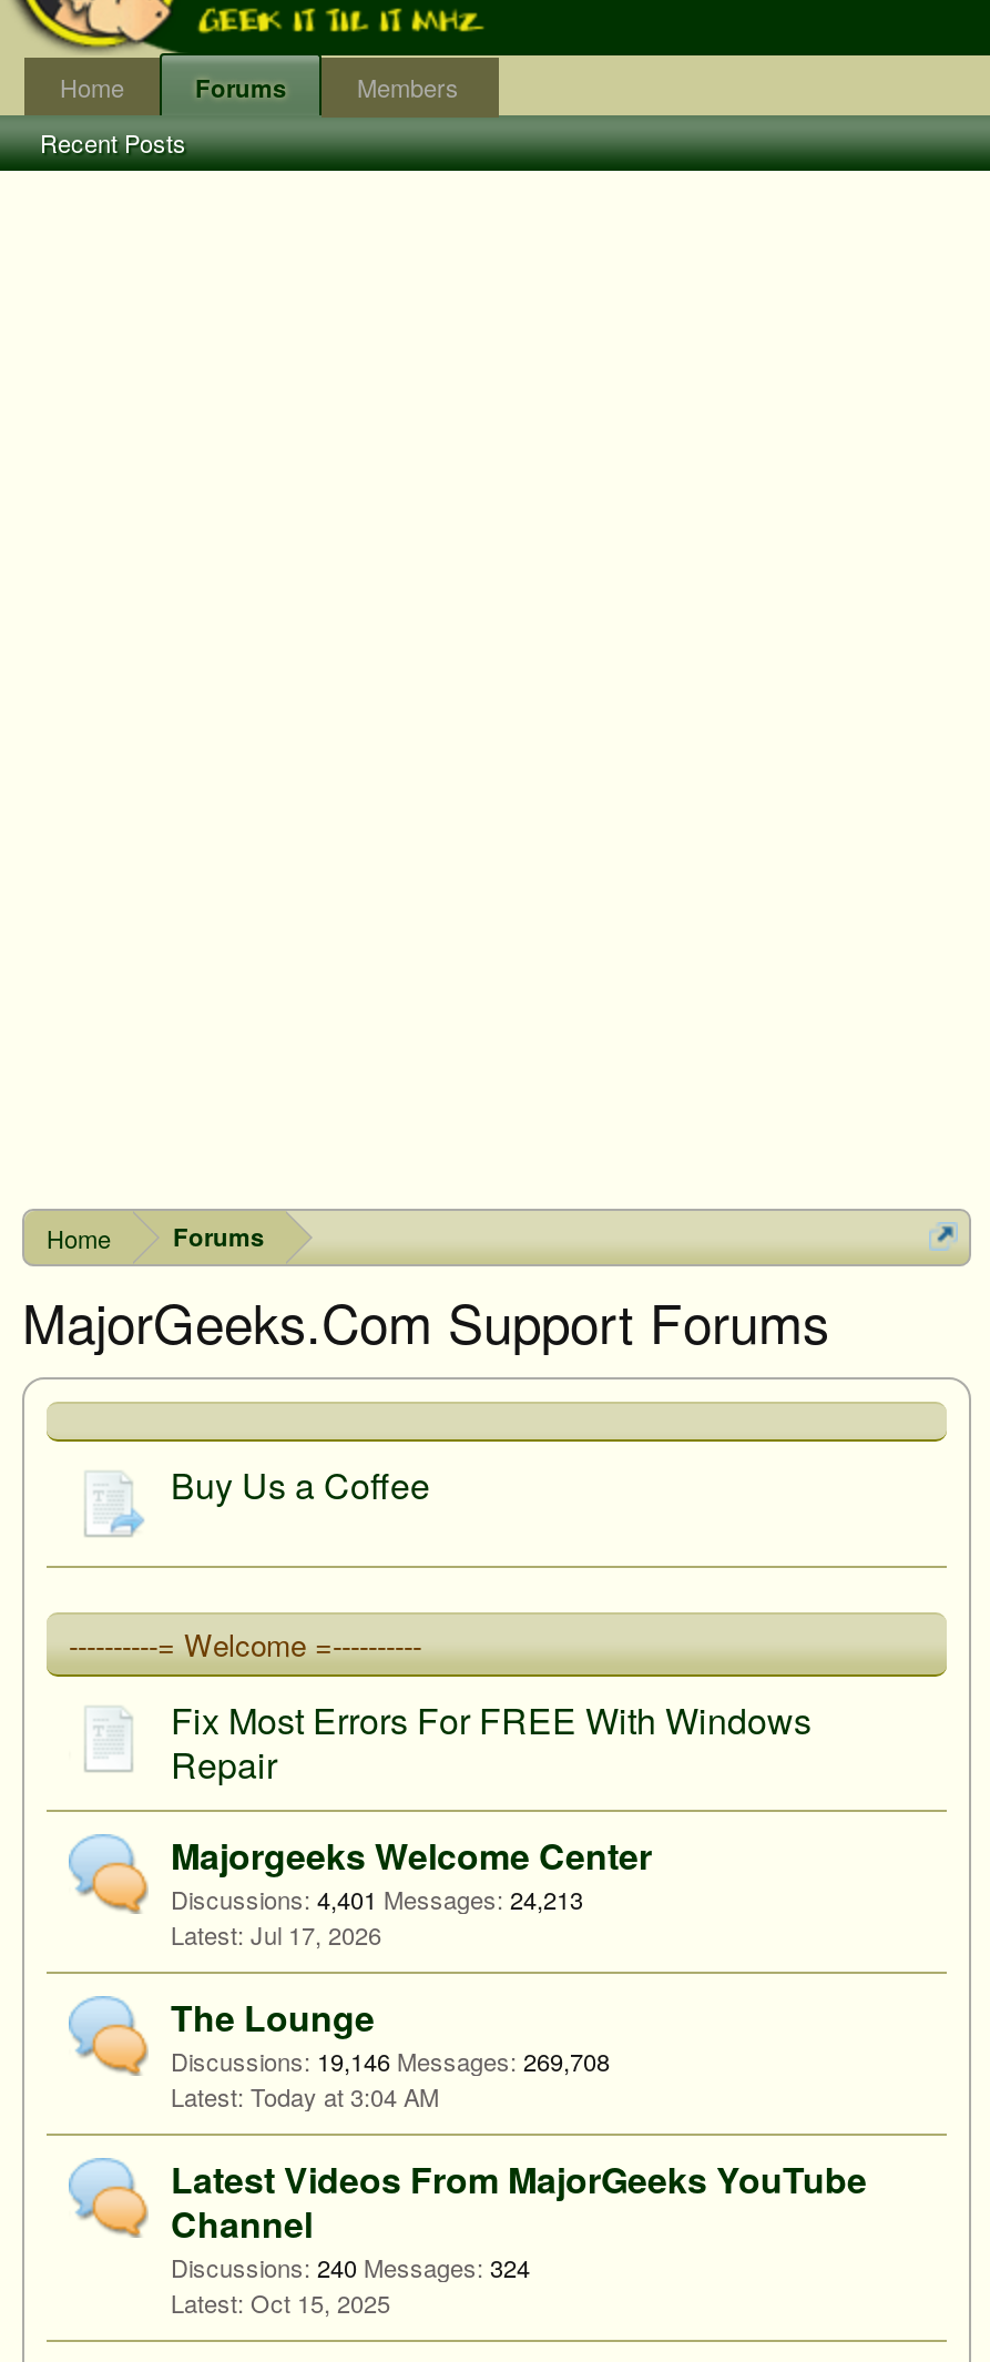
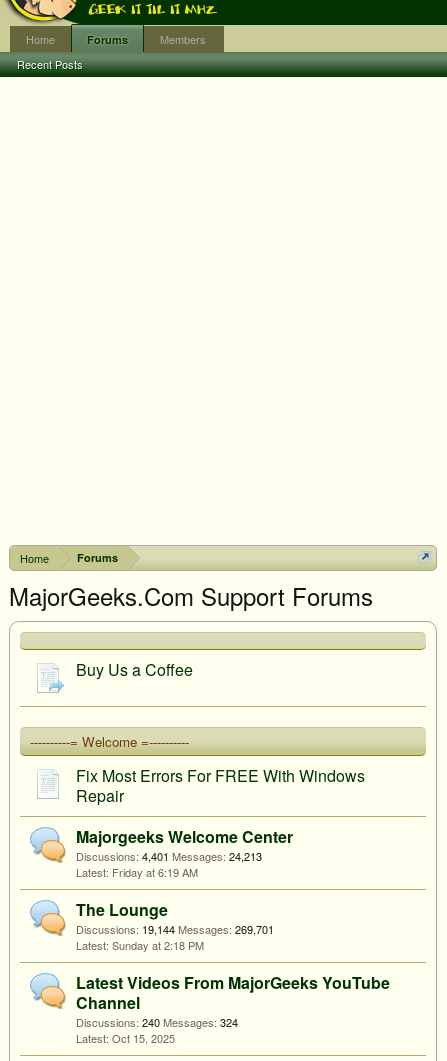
[251,1916,381,1952] Jul 17, 2026 -> [112,864,198,880] Friday at 6:19 AM
[171,2043,610,2078] Discussions: 19,146 Messages: 269,708 -> [76,921,274,937] Discussions: 19,144 Messages: 269,701
[251,2078,439,2114] Today at 3:04 AM -> [112,937,204,953] Sunday at 2:18 PM

